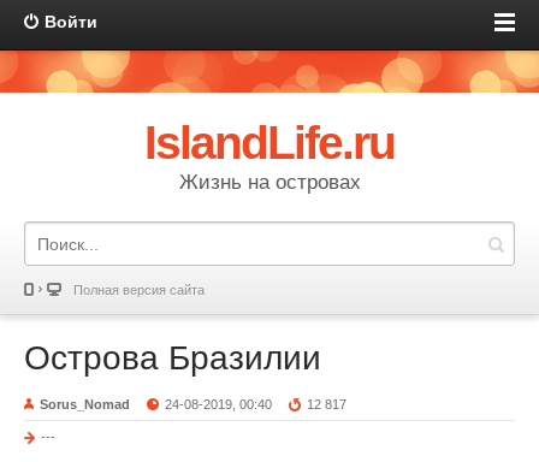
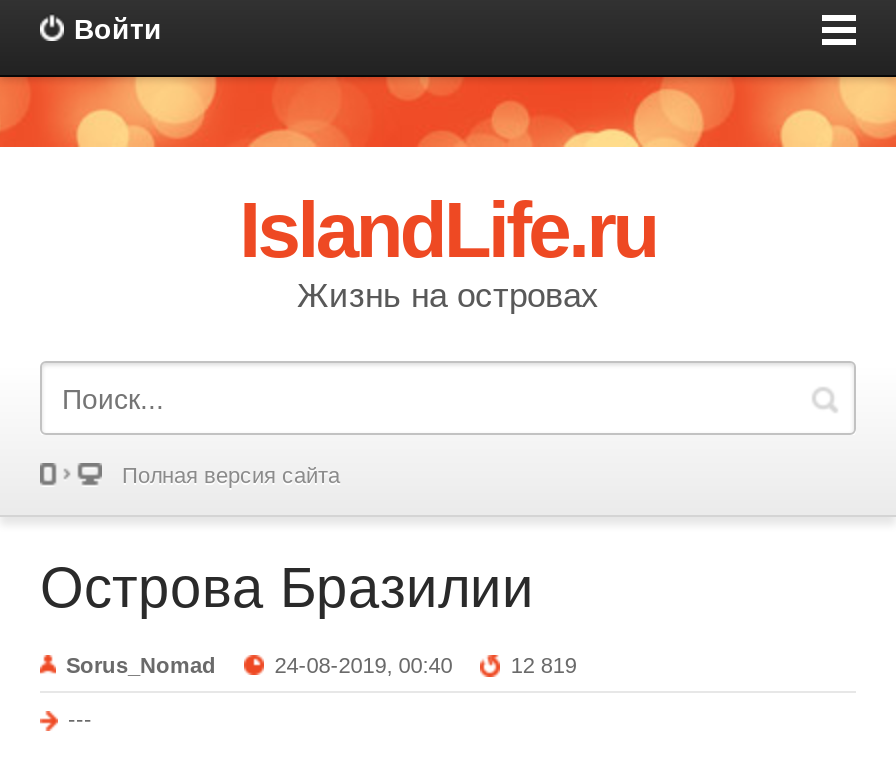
[307,397,347,411] 12 817 -> [511,653,577,677] 12 819

